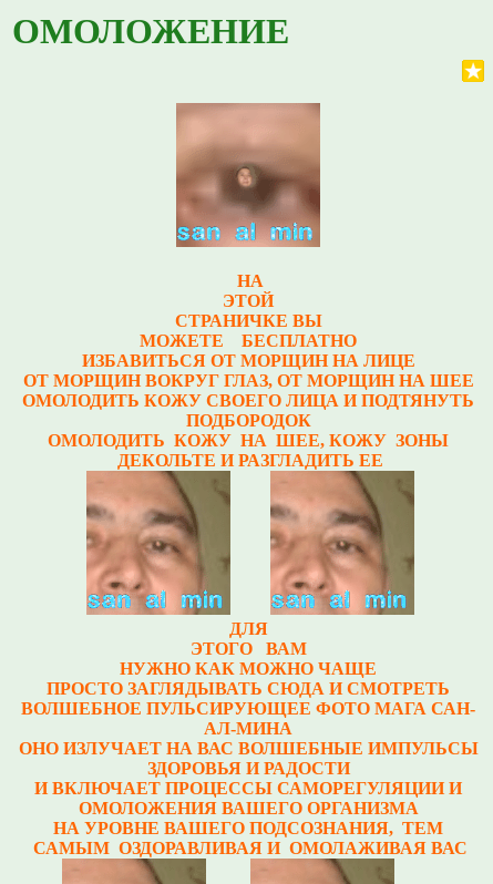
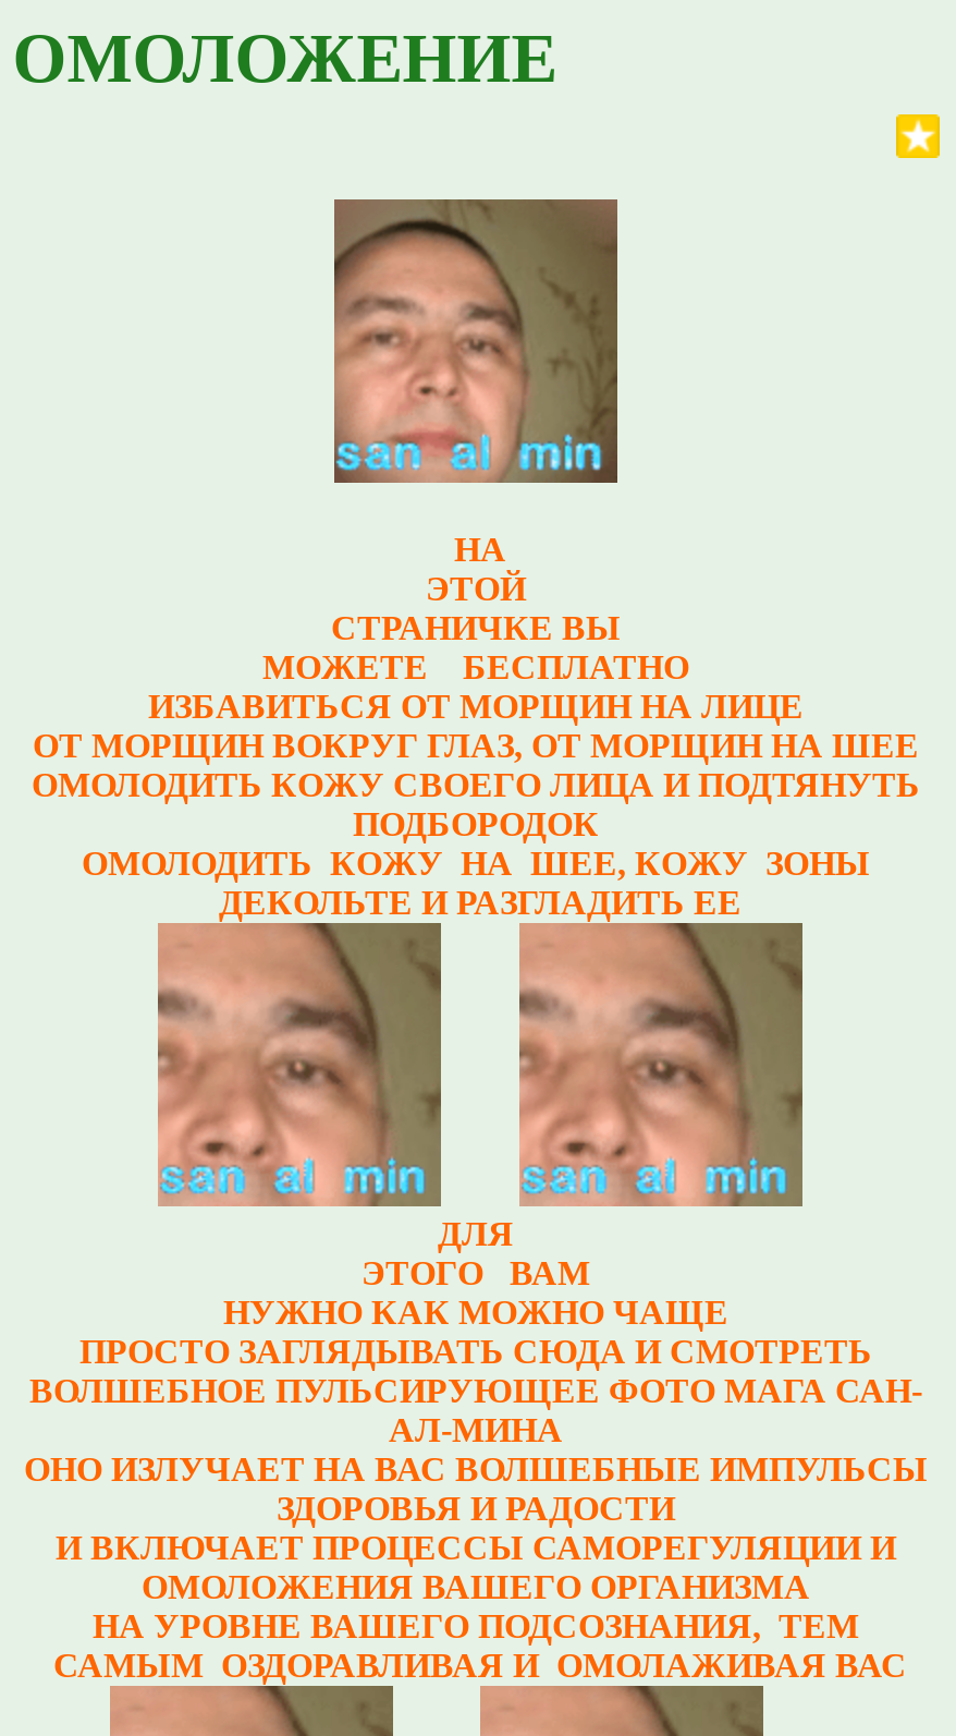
[176,103,321,248] [image] -> [332,199,620,485] [image]

